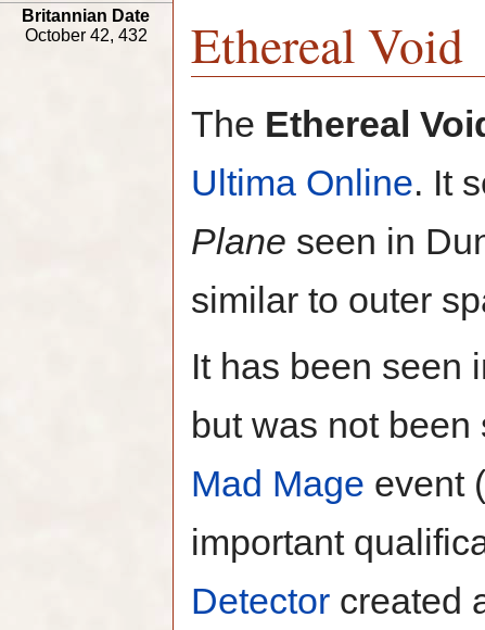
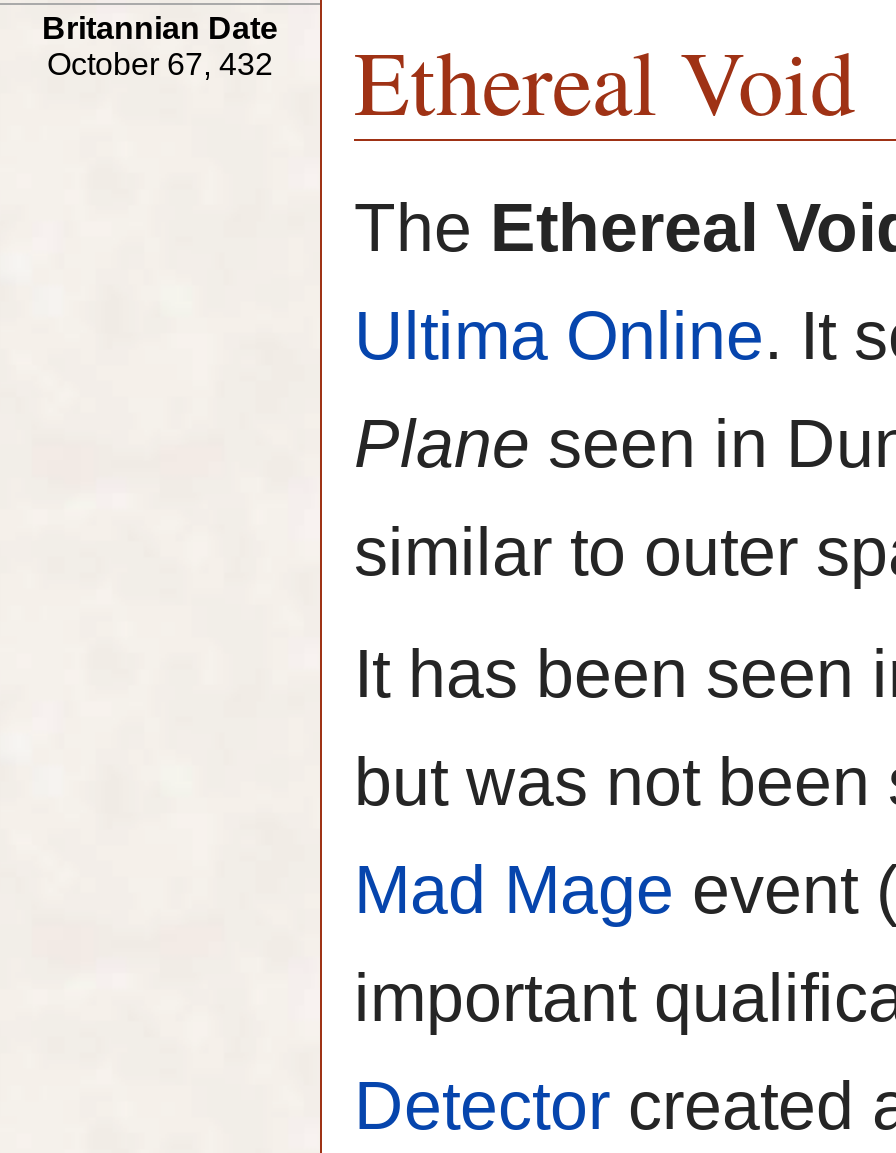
[24,27,147,45] October 42, 432 -> [47,48,273,82] October 67, 432

